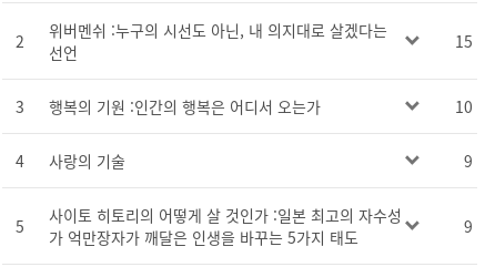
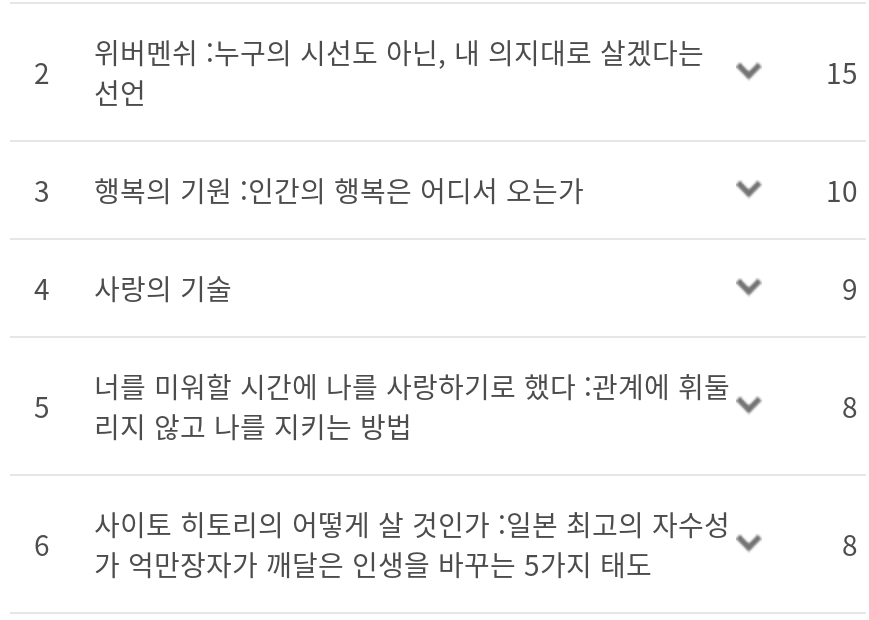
none -> [34,366,858,564] 너를 미워할 시간에 나를 사랑하기로 했다 :관계에 휘둘 | 리지 않고 나를 지키는 방법 | 8 | 6
[464,215,473,237] 9 -> [842,524,858,564] 8

